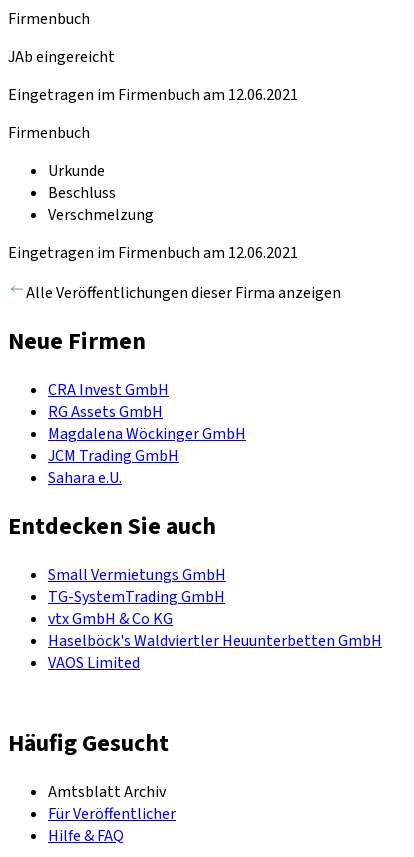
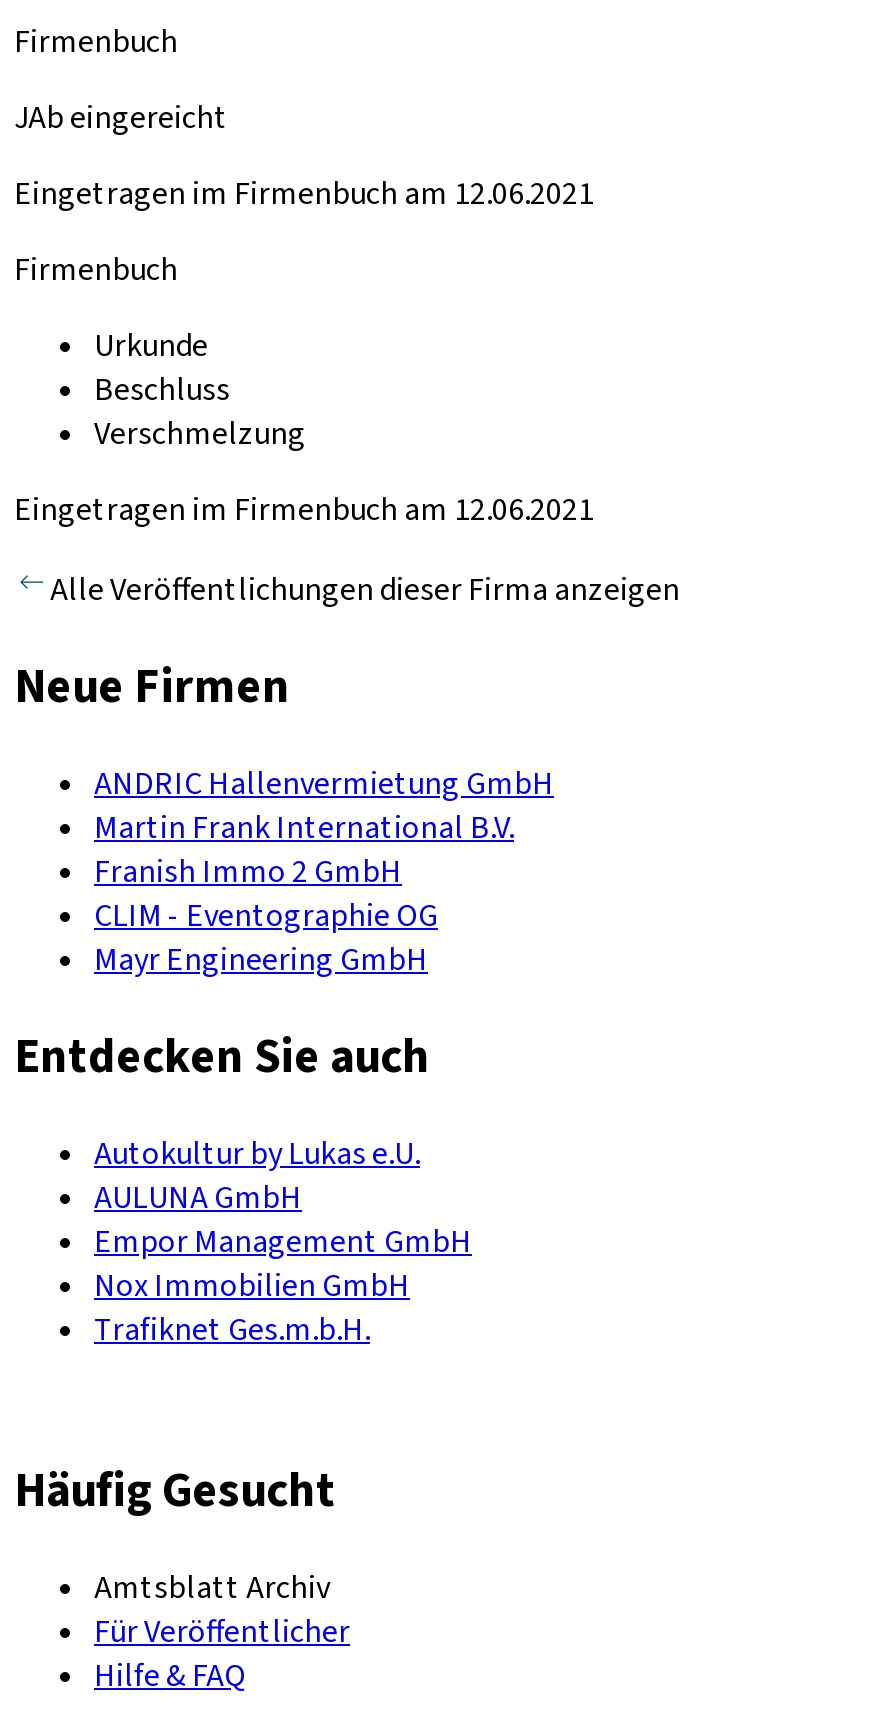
[48,379,246,489] CRA Invest GmbH | RG Assets GmbH | Magdalena Wöckinger GmbH | JCM Trading GmbH | Sahara e.U. -> [94,762,554,982] ANDRIC Hallenvermietung GmbH | Martin Frank International B.V. | Franish Immo 2 GmbH | CLIM - Eventographie OG | Mayr Engineering GmbH
[48,564,382,674] Small Vermietungs GmbH | TG-SystemTrading GmbH | vtx GmbH & Co KG | Haselböck's Waldviertler Heuunterbetten GmbH | VAOS Limited -> [94,1132,472,1352] Autokultur by Lukas e.U. | AULUNA GmbH | Empor Management GmbH | Nox Immobilien GmbH | Trafiknet Ges.m.b.H.

